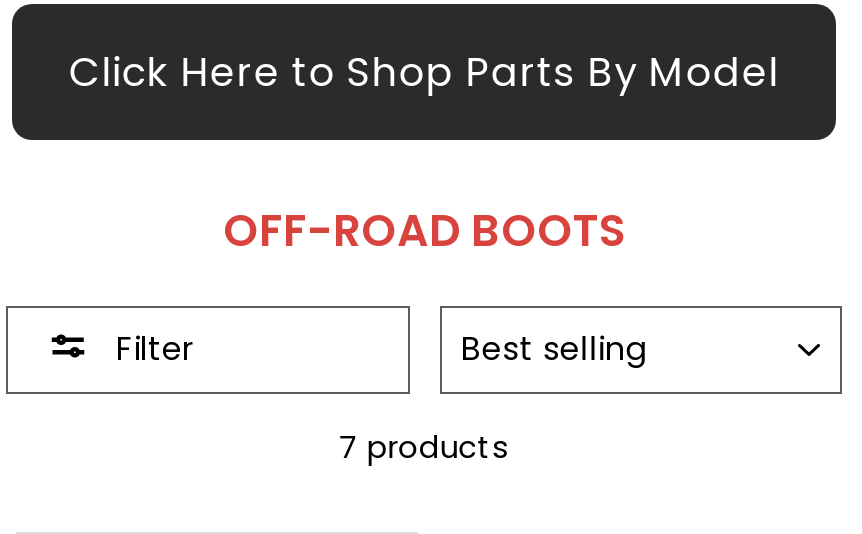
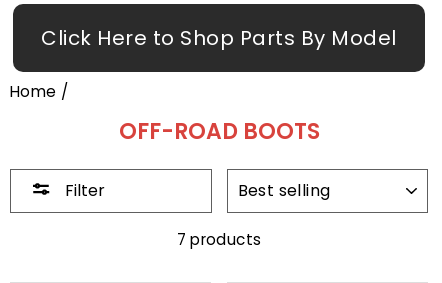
none -> [10,81,68,102] Home /

